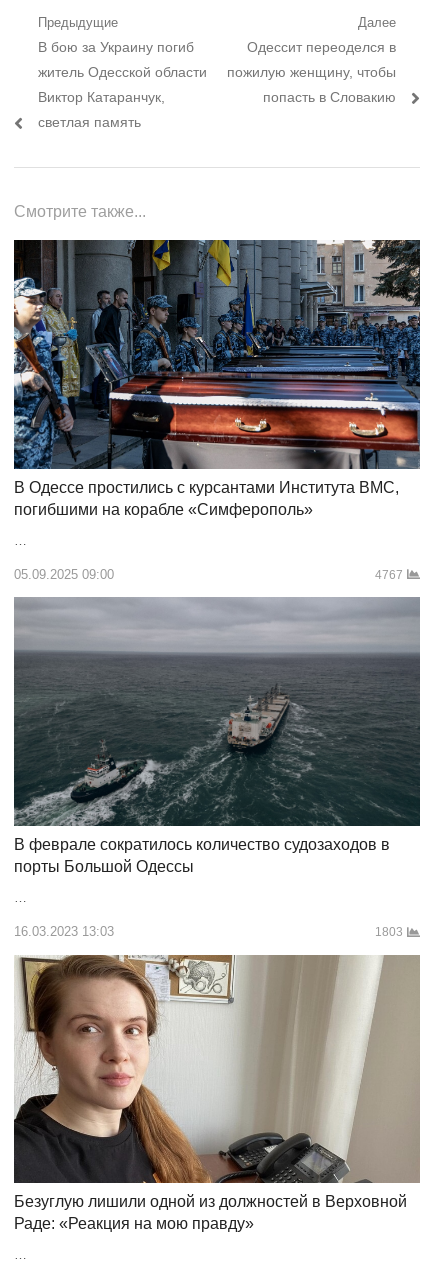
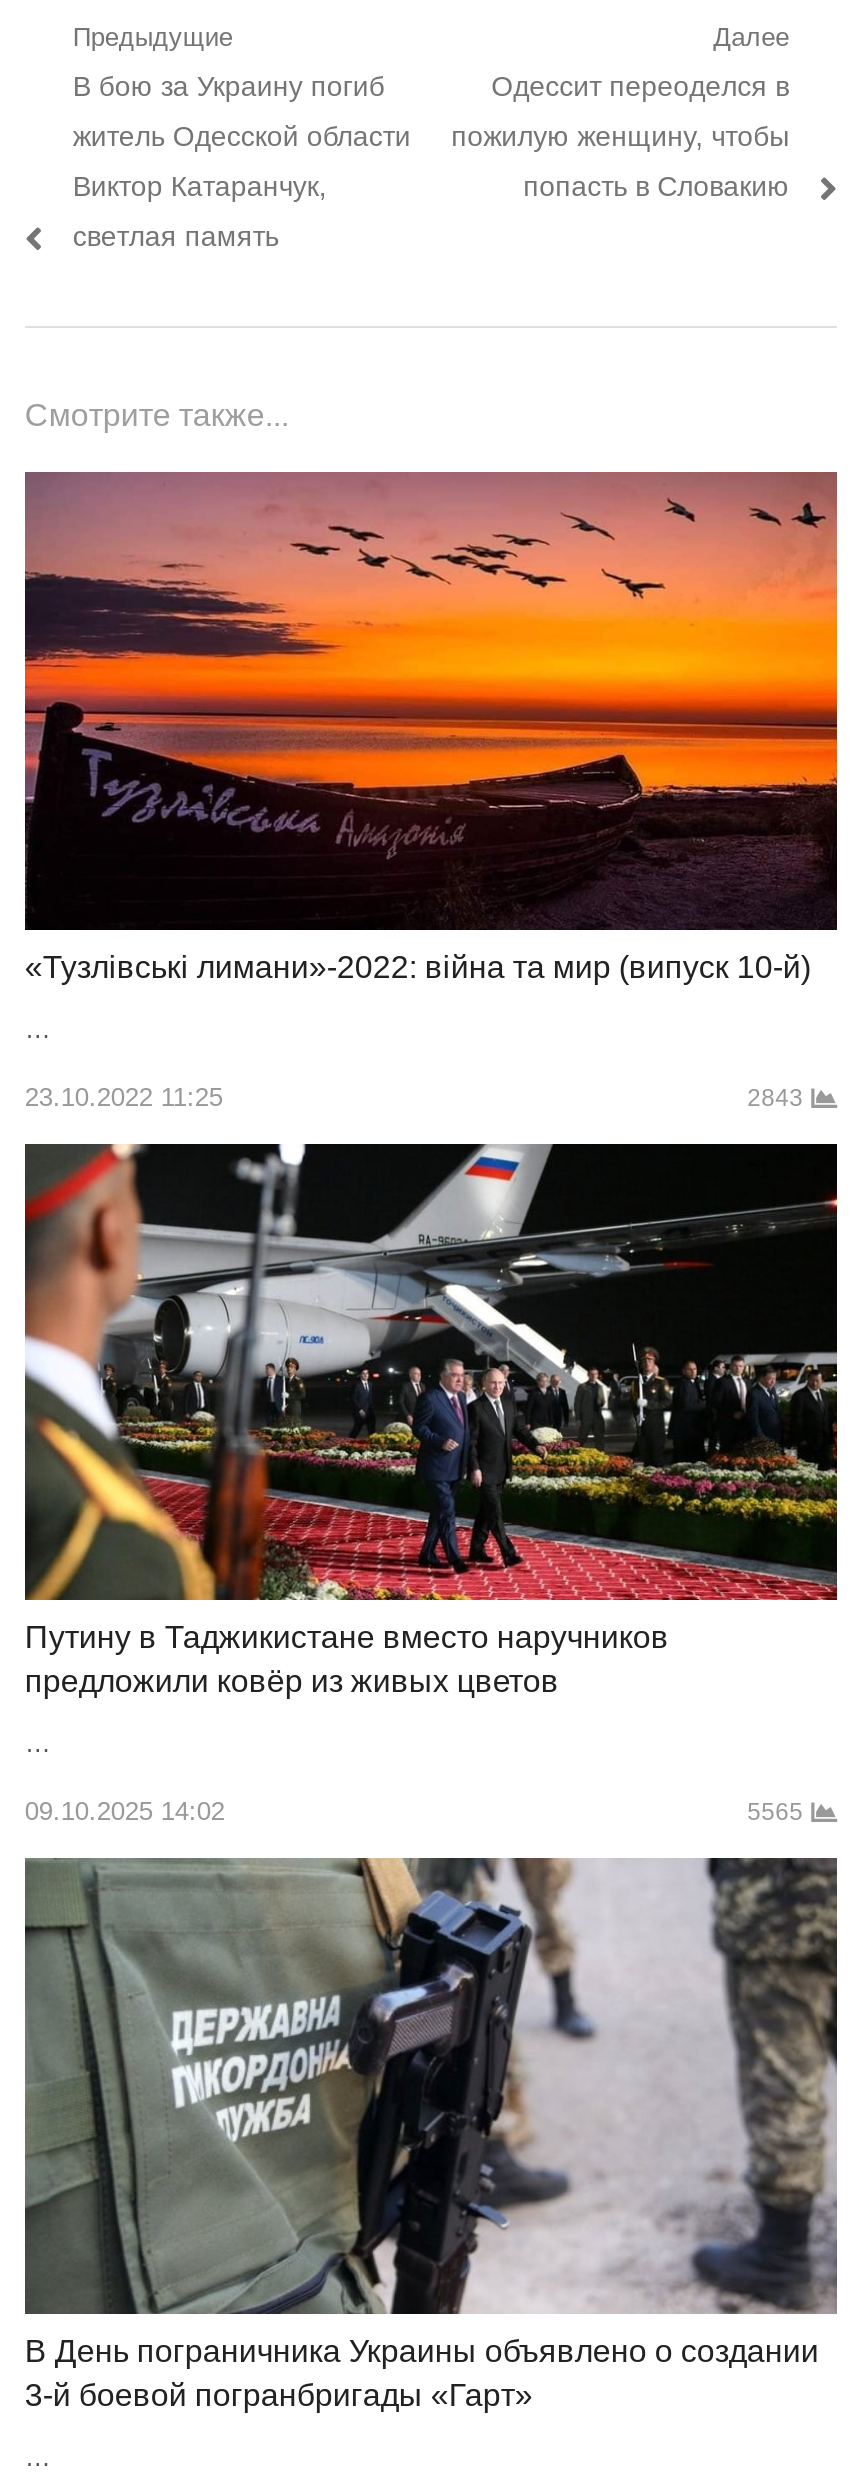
[13,239,421,518] [image] | В Одессе простились с курсантами Института ВМС, | погибшими на корабле «Симферополь» -> [23,470,839,983] [image] | «Тузлівські лимани»-2022: війна та мир (випуск 10-й)
[14,567,403,582] 05.09.2025 09:00 | 4767 -> [25,1081,803,1111] 23.10.2022 11:25 | 2843
[13,597,421,875] [image] | В феврале сократилось количество судозаходов в | порты Большой Одессы -> [25,1144,839,1698] [image] | Путину в Таджикистане вместо наручников | предложили ковёр из живых цветов
[14,924,403,939] 16.03.2023 13:03 | 1803 -> [25,1796,803,1826] 09.10.2025 14:02 | 5565
[14,954,420,1232] [image] | Безуглую лишили одной из должностей в Верховной | Раде: «Реакция на мою правду» -> [23,1856,837,2412] [image] | В День пограничника Украины объявлено о создании | 3-й боевой погранбригады «Гарт»

